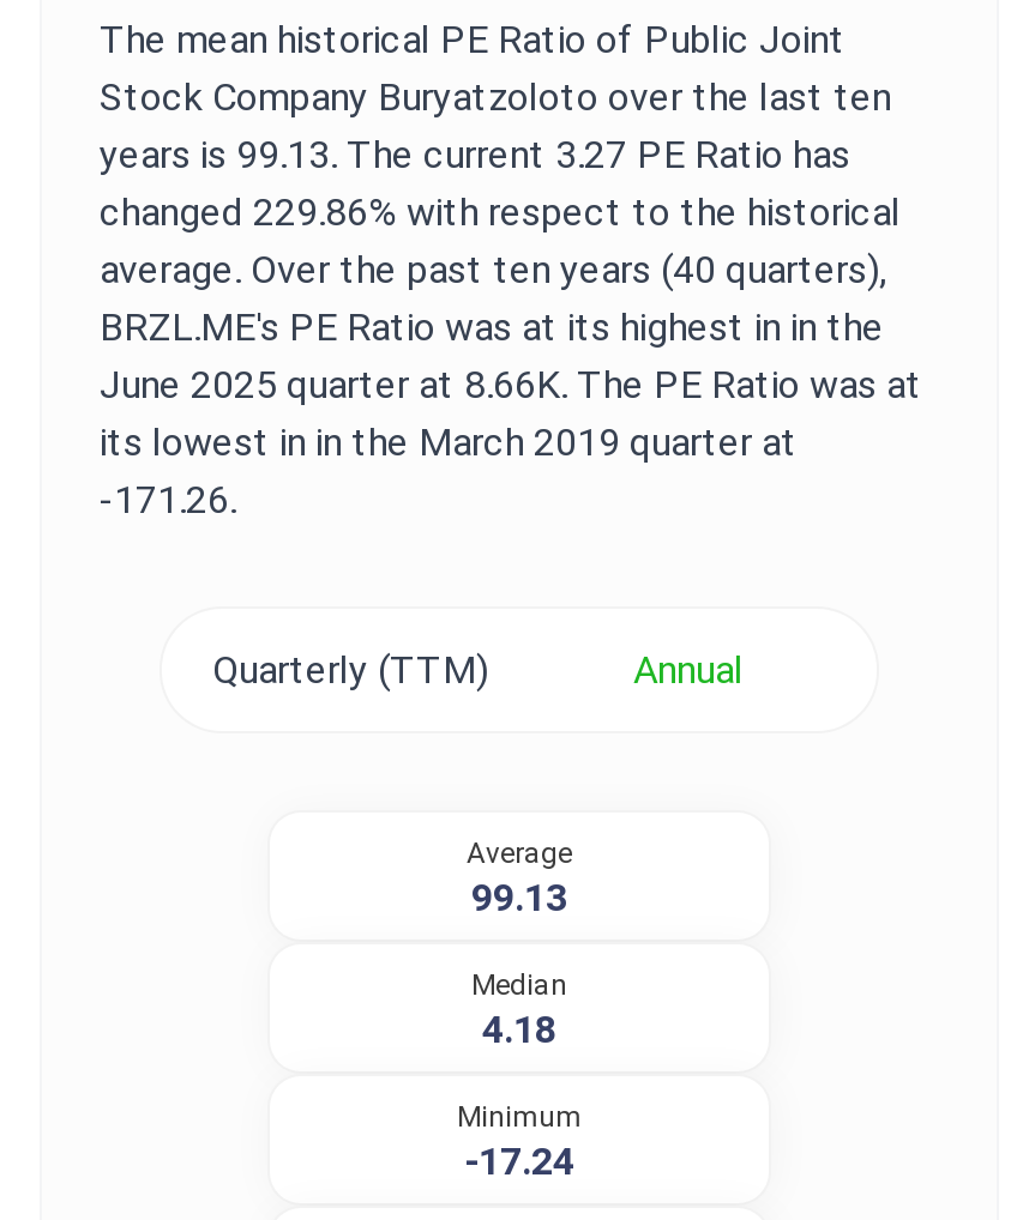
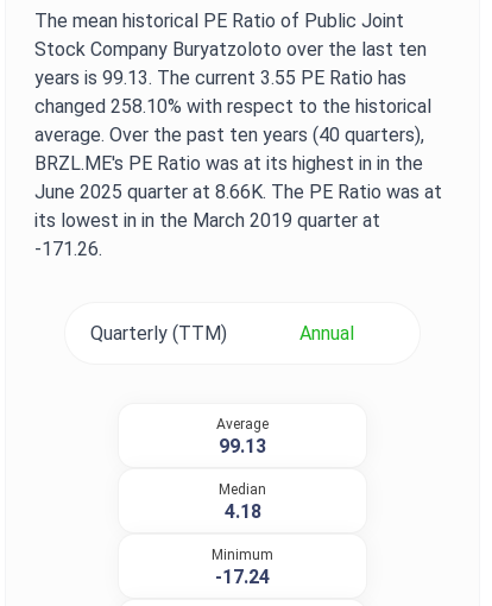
[100,132,850,177] years is 99.13. The current 3.27 PE Ratio has -> [34,67,406,89] years is 99.13. The current 3.55 PE Ratio has
[100,189,901,235] changed 229.86% with respect to the historical -> [34,95,431,118] changed 258.10% with respect to the historical

